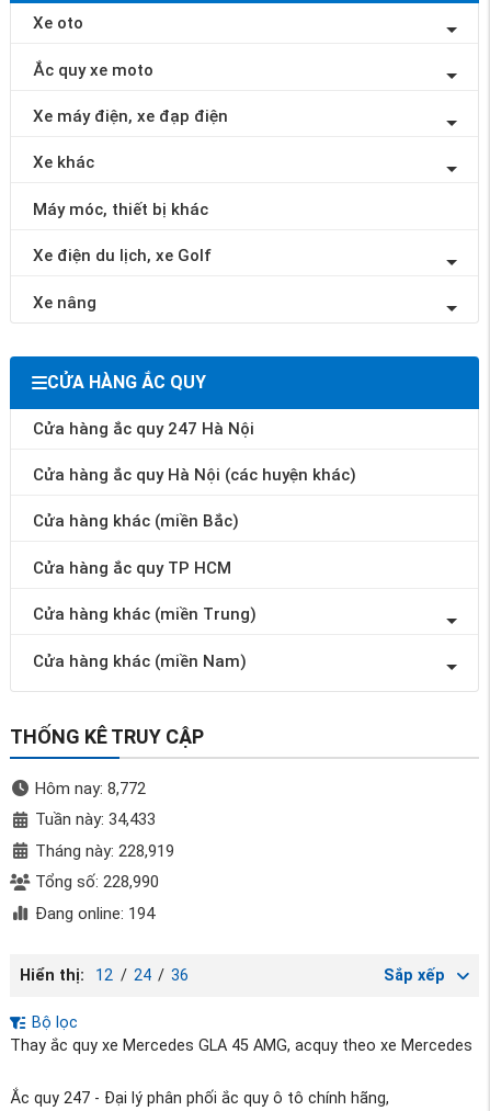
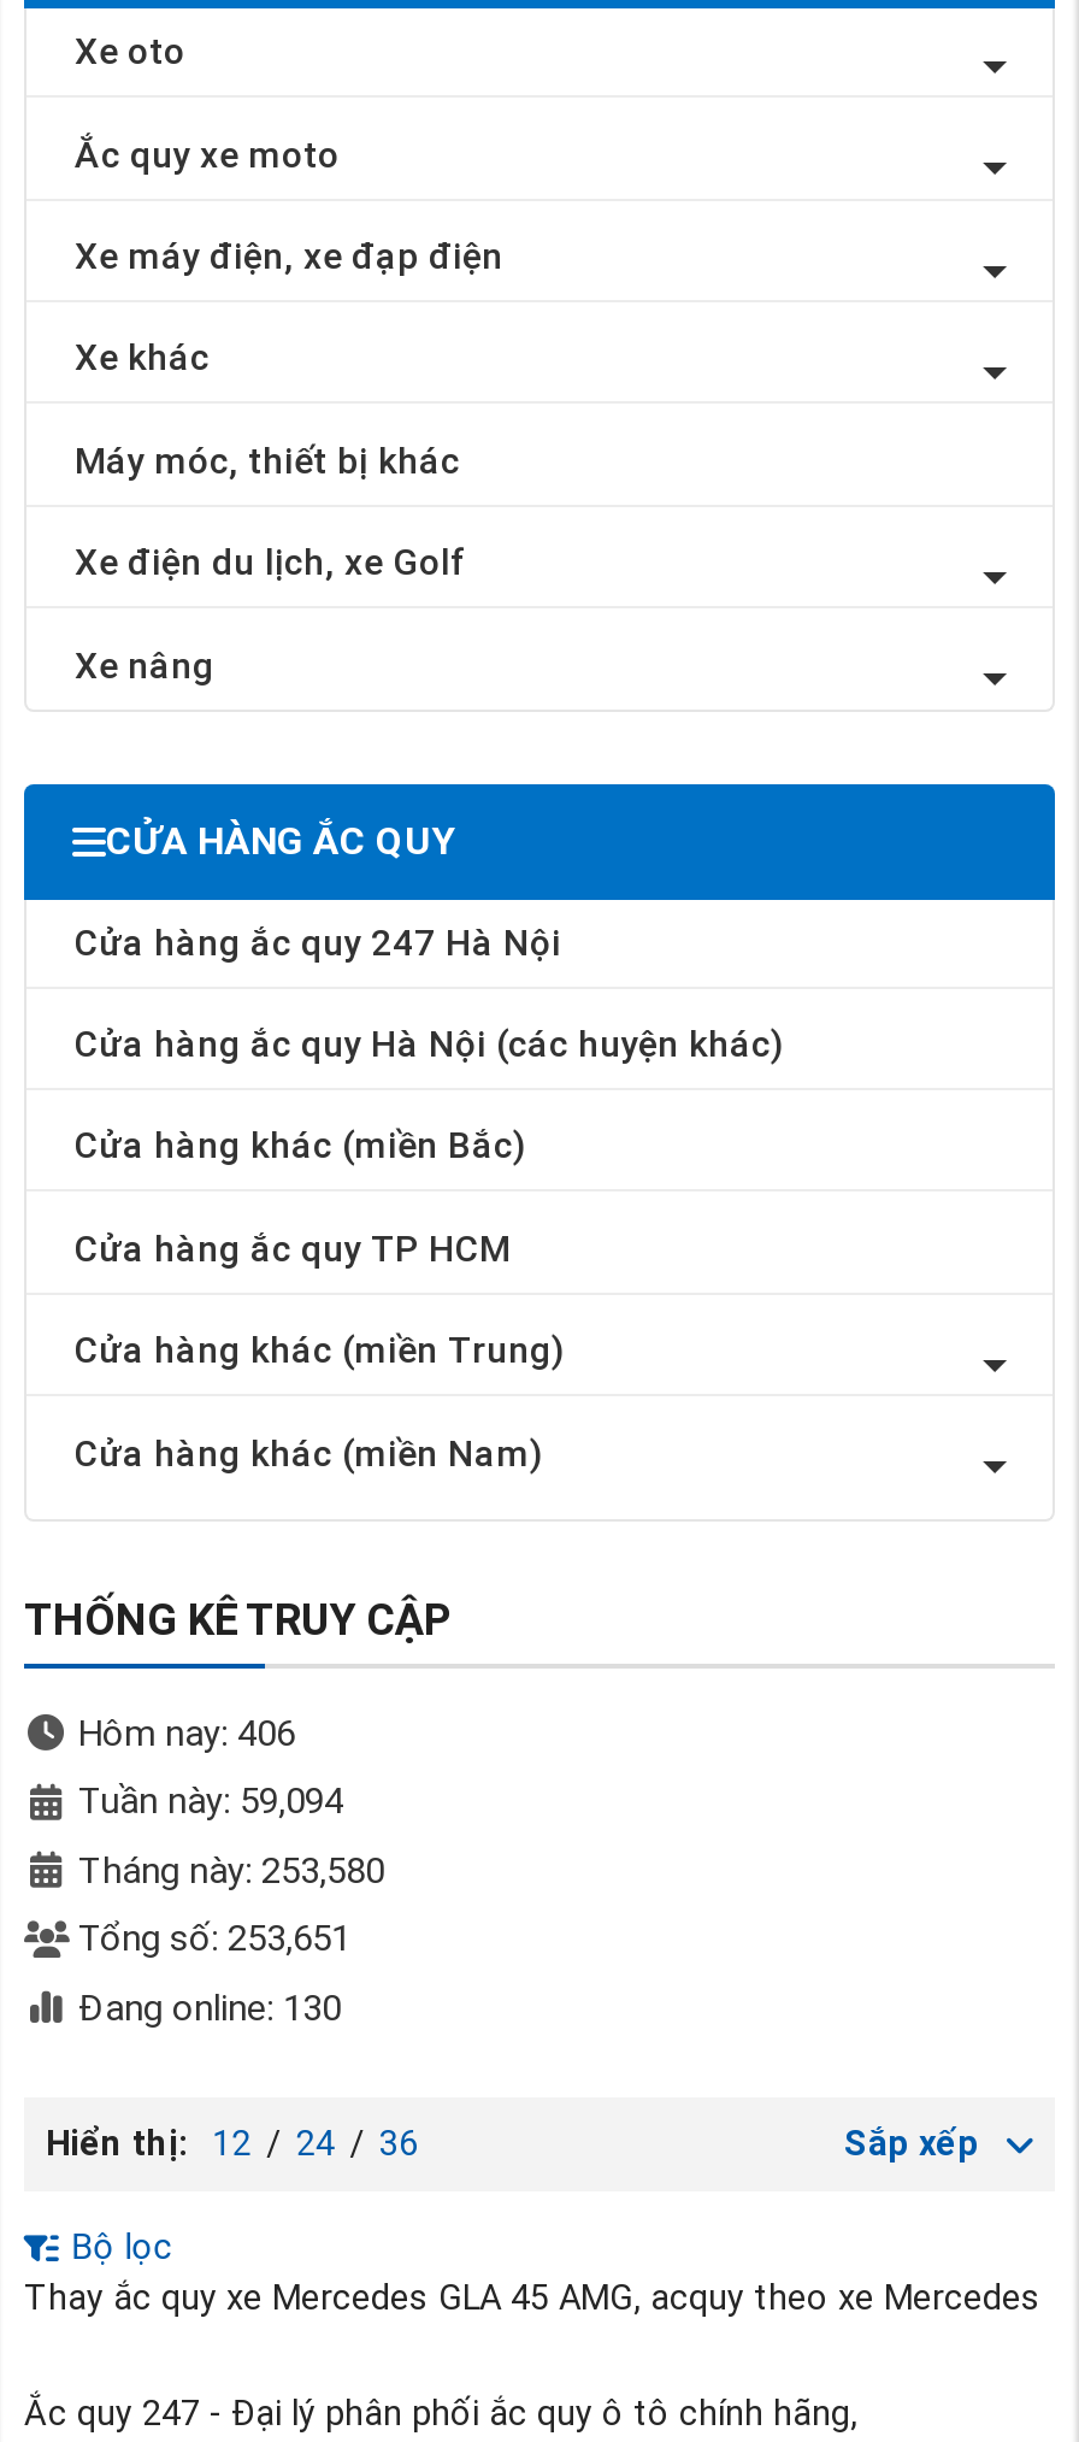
[35,778,145,798] Hôm nay: 8,772 -> [78,1711,295,1754] Hôm nay: 406
[35,809,155,829] Tuần này: 34,433 -> [78,1779,343,1823] Tuần này: 59,094
[35,841,174,860] Tháng này: 228,919 -> [78,1848,384,1891] Tháng này: 253,580
[35,872,158,892] Tổng số: 228,990 -> [78,1917,350,1960] Tổng số: 253,651
[35,903,154,923] Đang online: 194 -> [78,1985,341,2029] Đang online: 130

